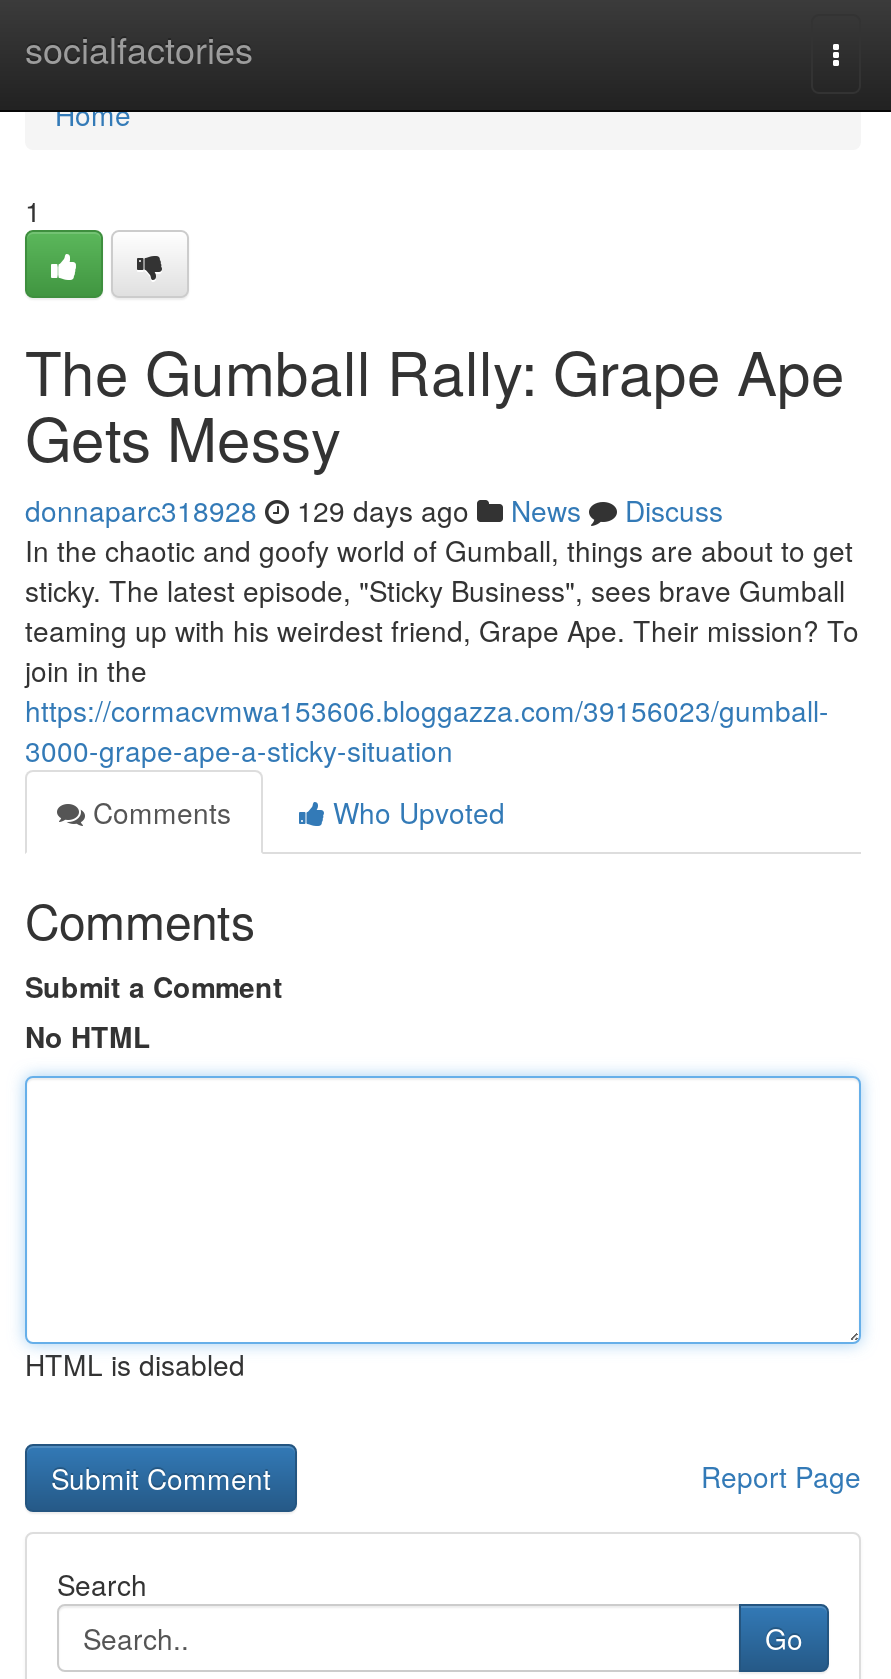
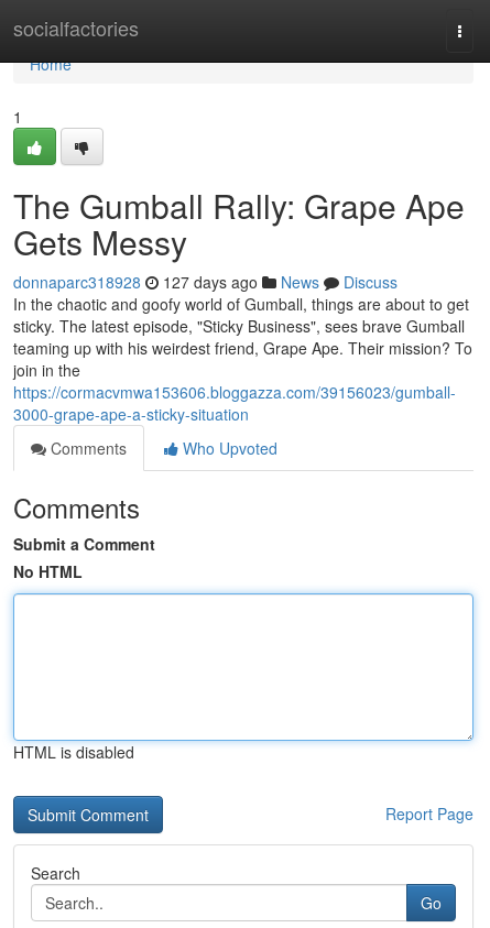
[25,490,723,530] donnaparc318928 129 days ago News Discuss -> [13,271,398,293] donnaparc318928 127 days ago News Discuss

